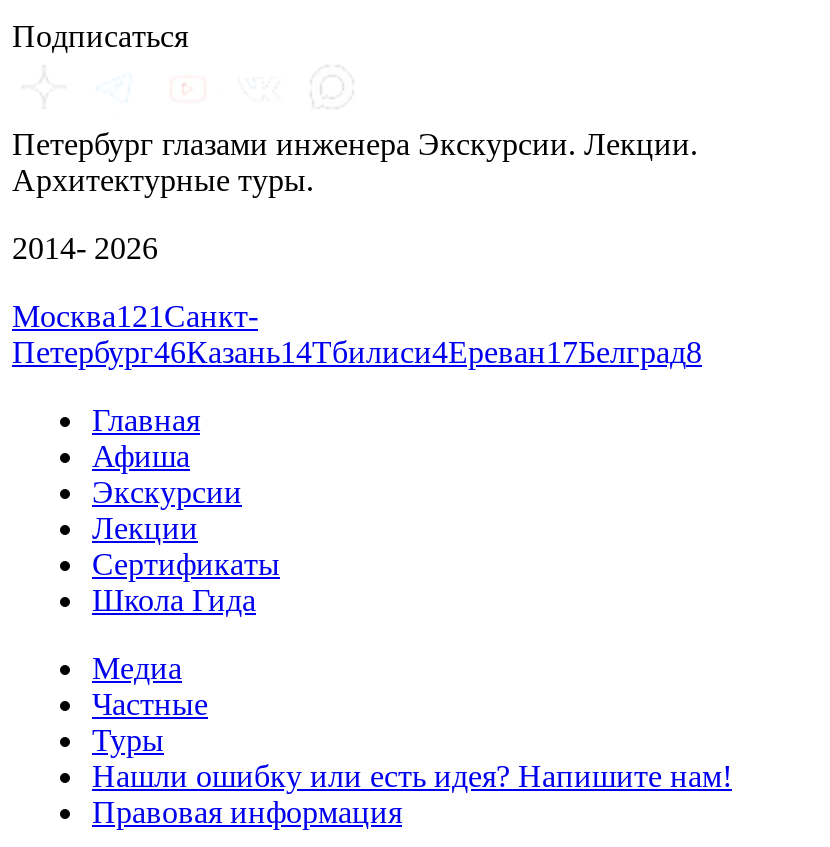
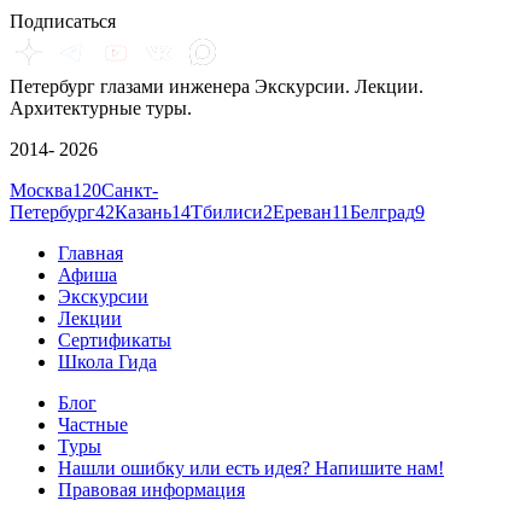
[12,299,258,333] Москва121 Санкт- -> [10,180,158,201] Москва120 Санкт-
[12,335,702,369] Петербург46Казань14Тбилиси4Ереван17Белград8 -> [10,202,425,223] Петербург42Казань14Тбилиси2Ереван11Белград9
[92,651,182,685] Медиа -> [58,393,97,413] Блог

